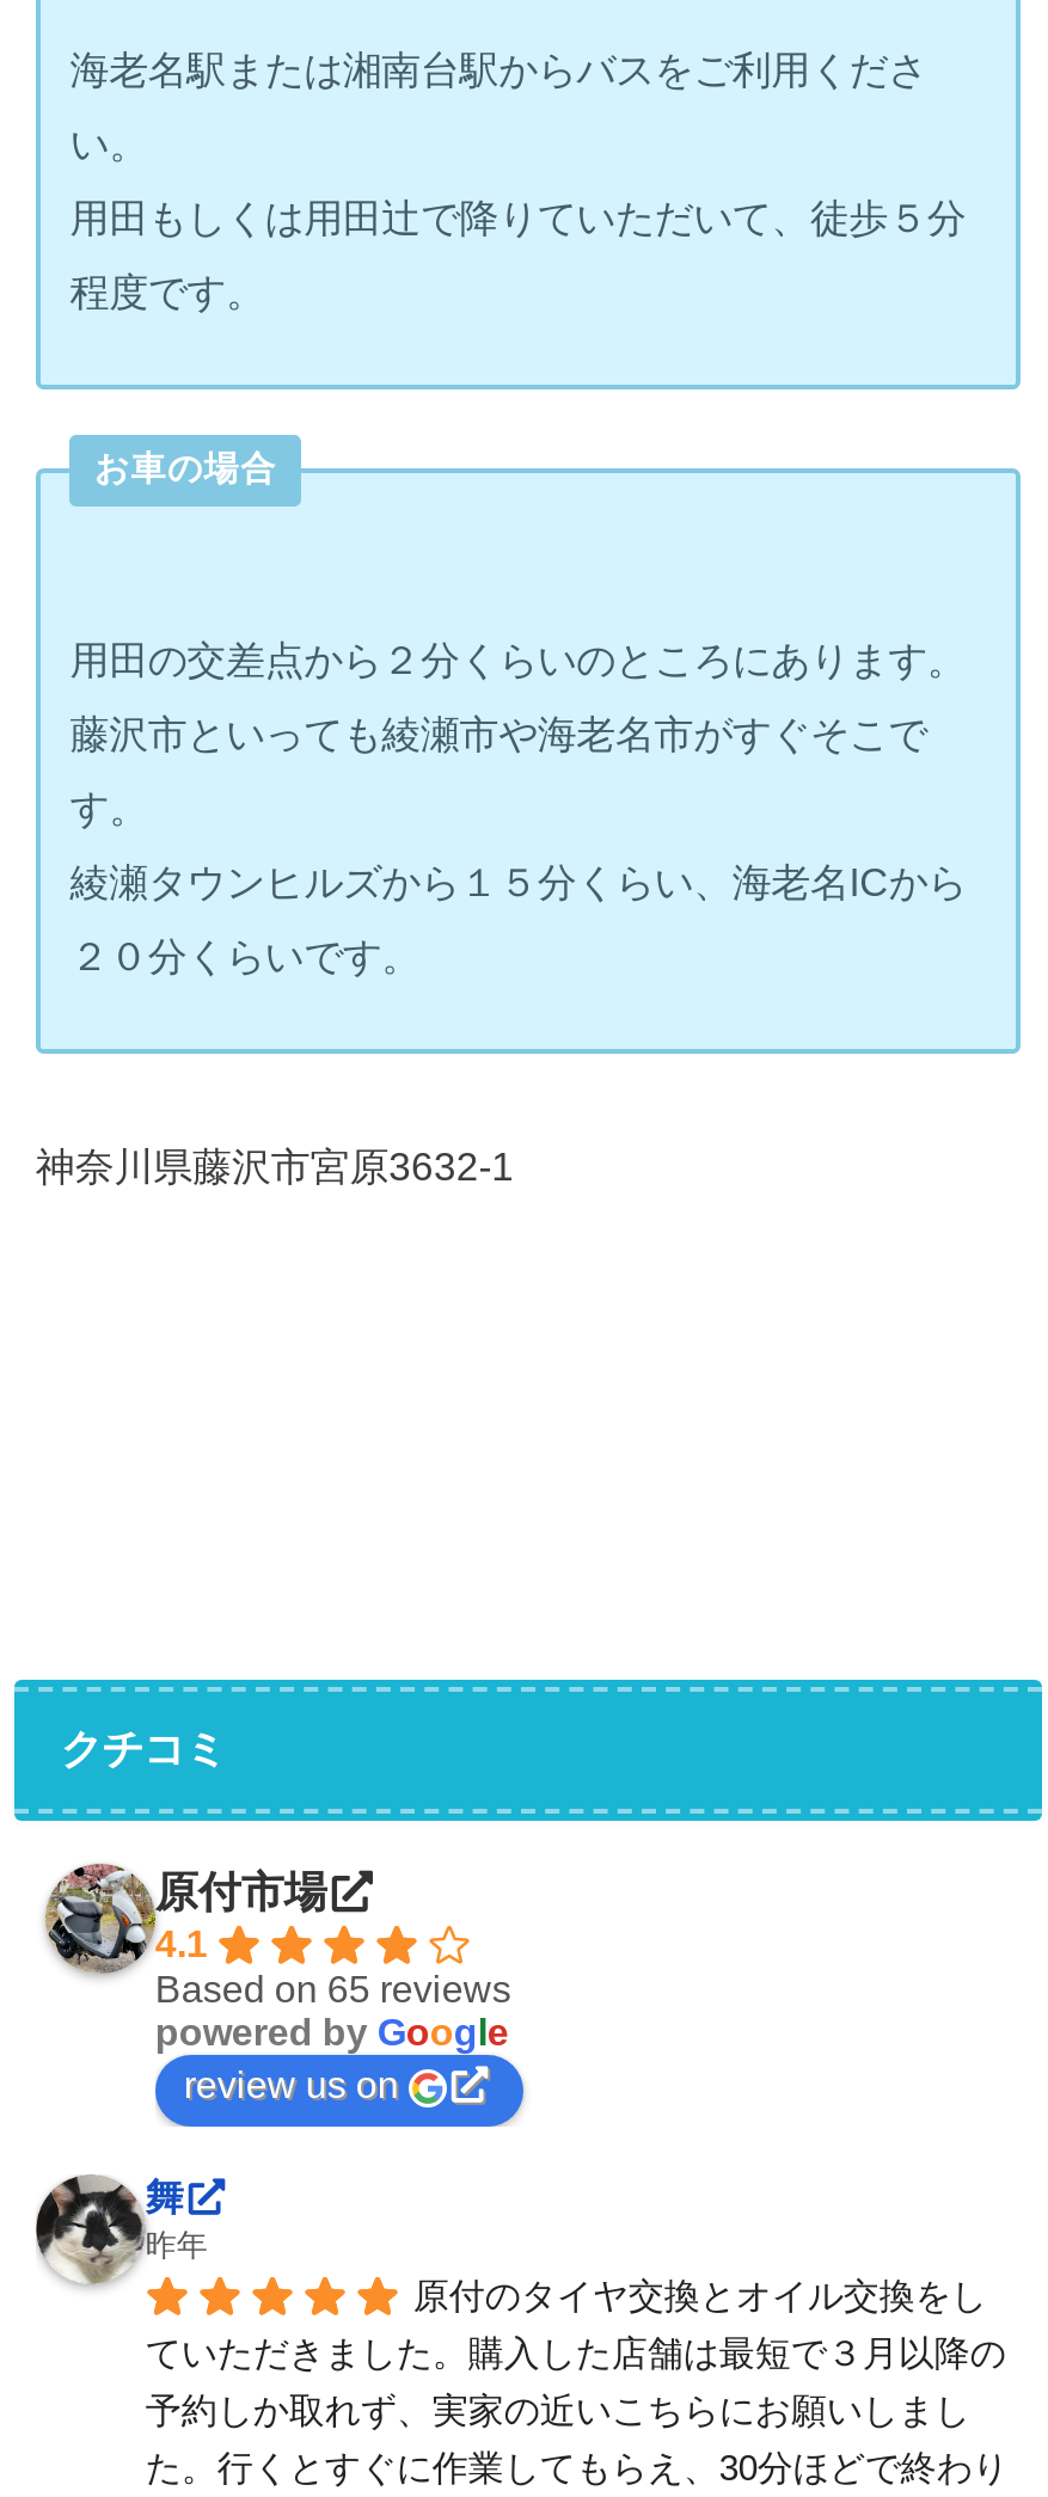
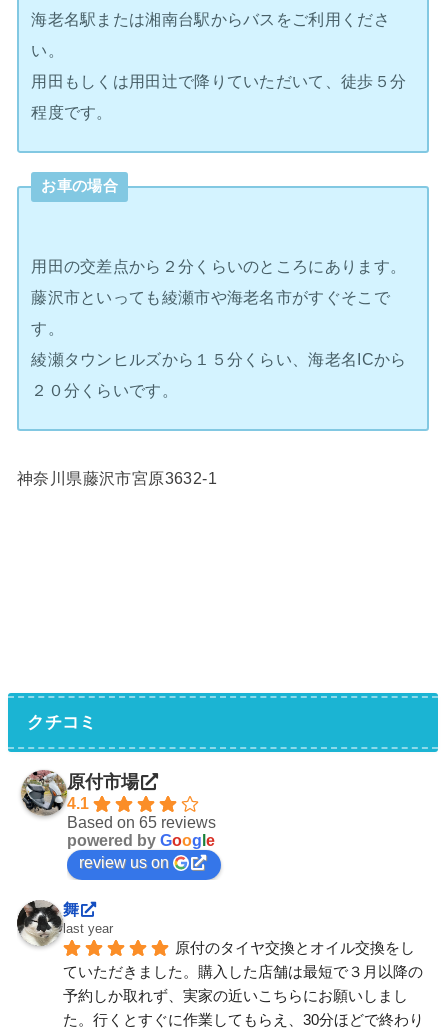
[146,2226,208,2262] 昨年 -> [63,921,113,936] last year

